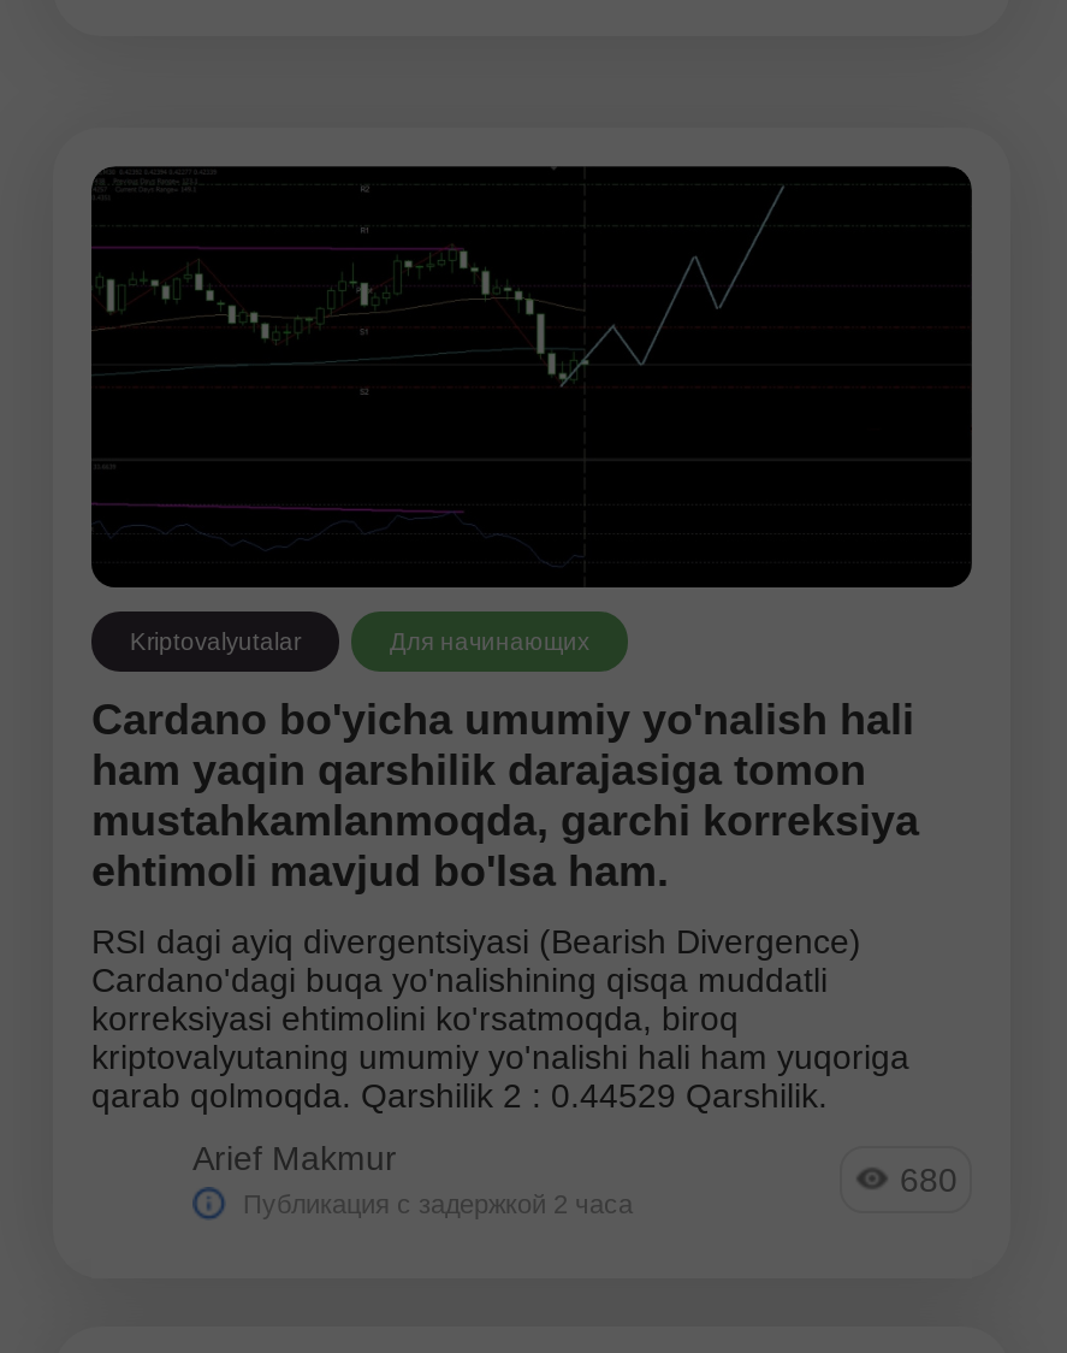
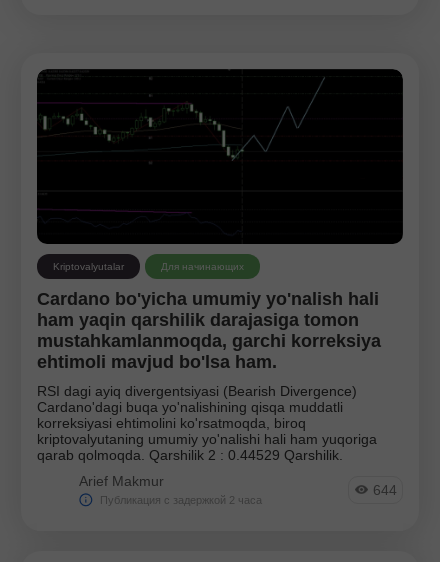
[900,1160,958,1199] 680 -> [373,482,397,498] 644

